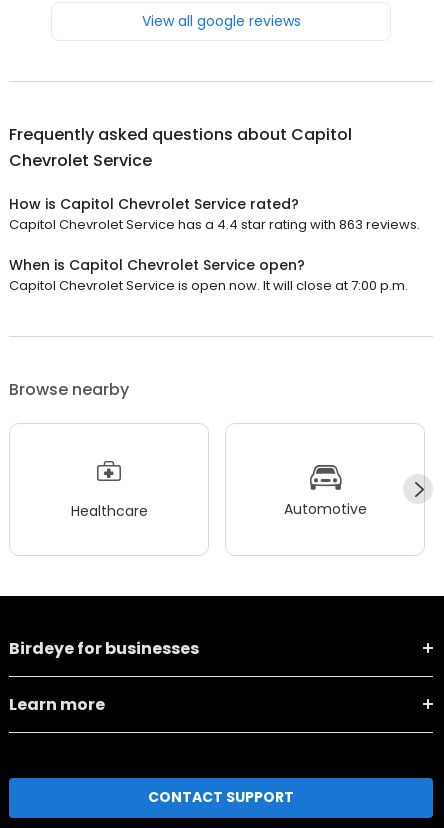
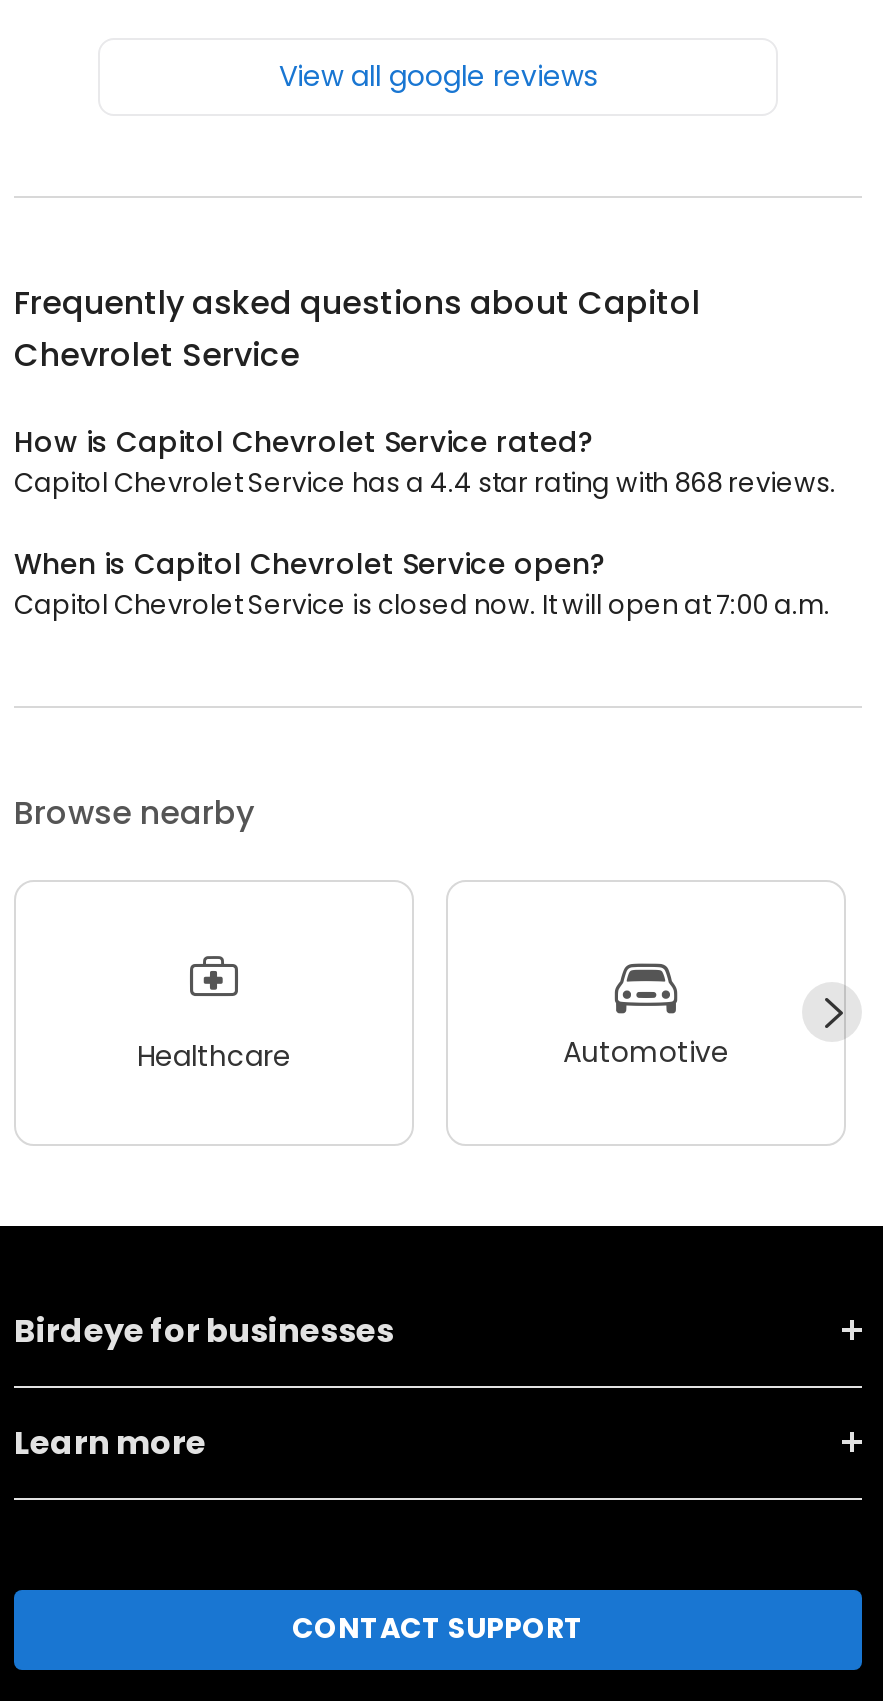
[9,215,420,234] Capitol Chevrolet Service has a 4.4 star rating with 863 reviews. -> [14,464,836,502] Capitol Chevrolet Service has a 4.4 star rating with 868 reviews.
[9,276,408,295] Capitol Chevrolet Service is open now. It will close at 7:00 p.m. -> [14,586,830,624] Capitol Chevrolet Service is closed now. It will open at 7:00 a.m.

